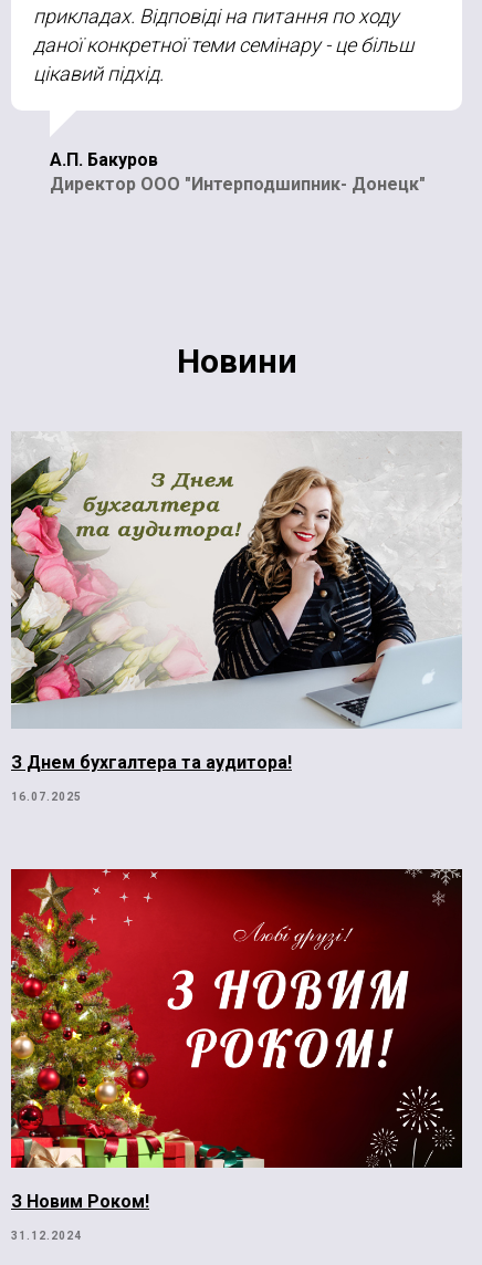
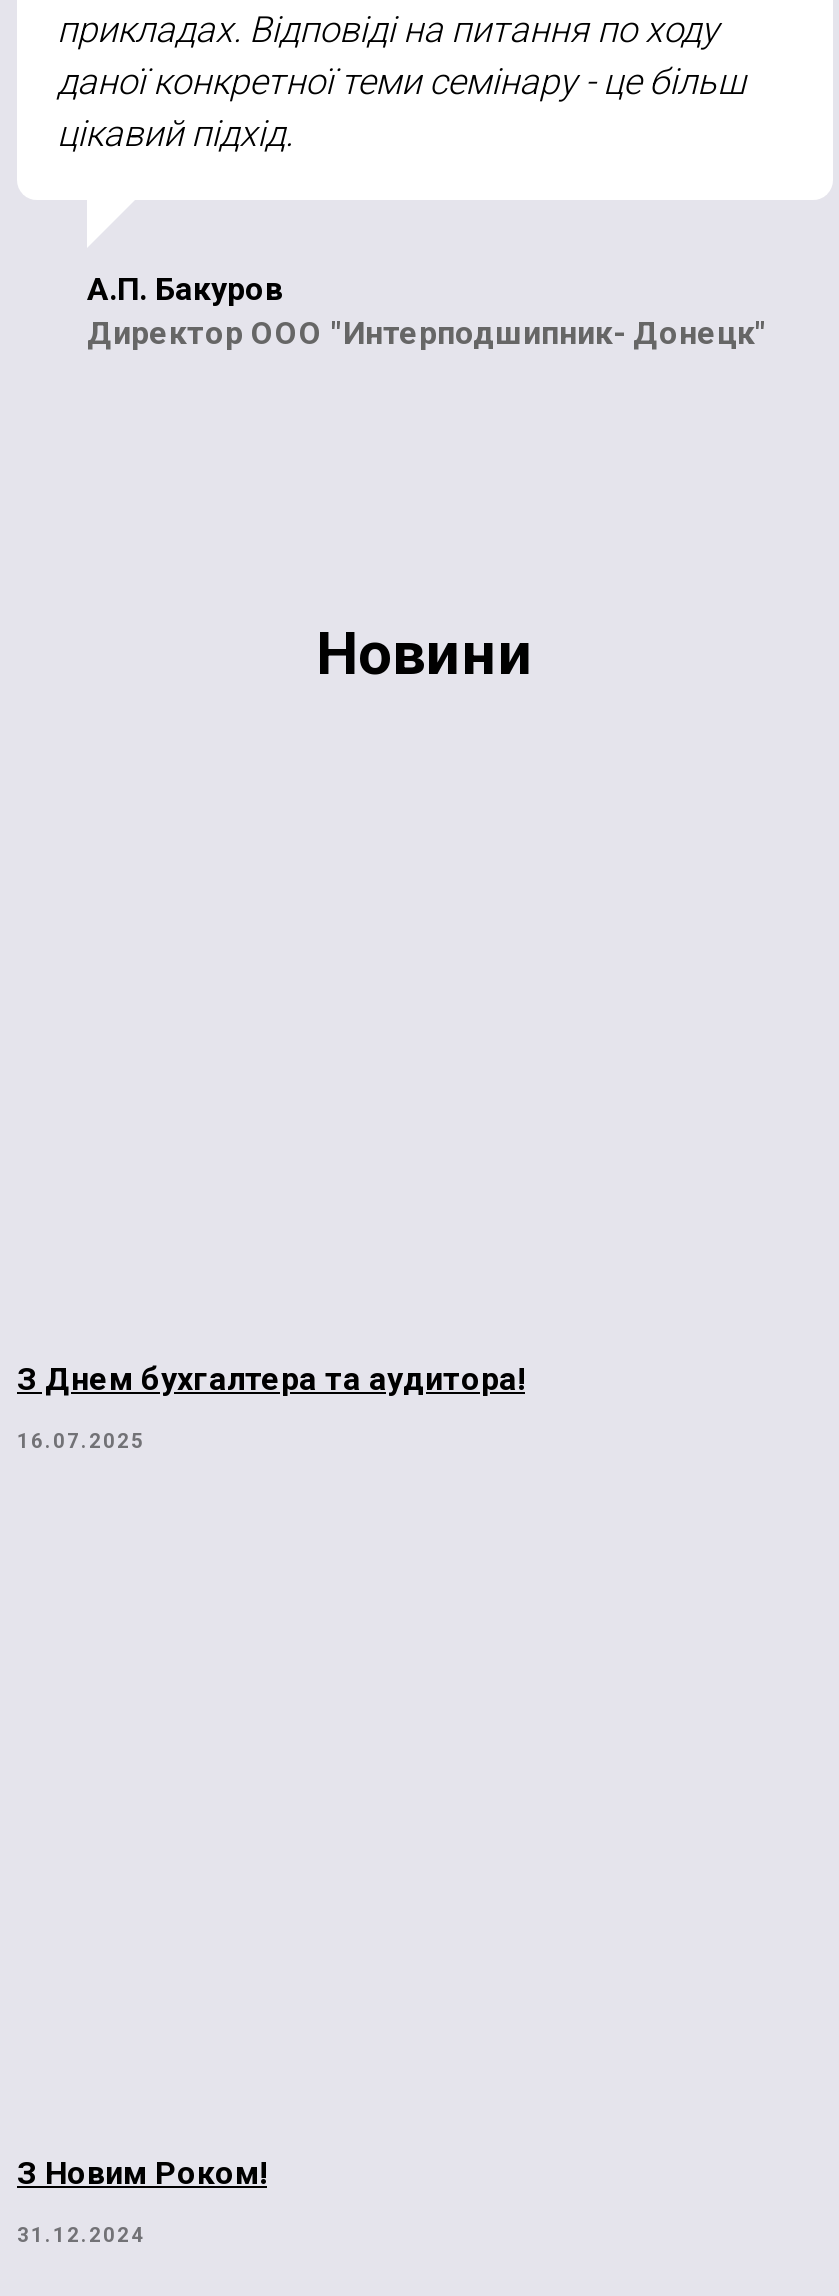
[10,432,462,729] [image] -> none
[10,868,463,1169] [image] -> none

